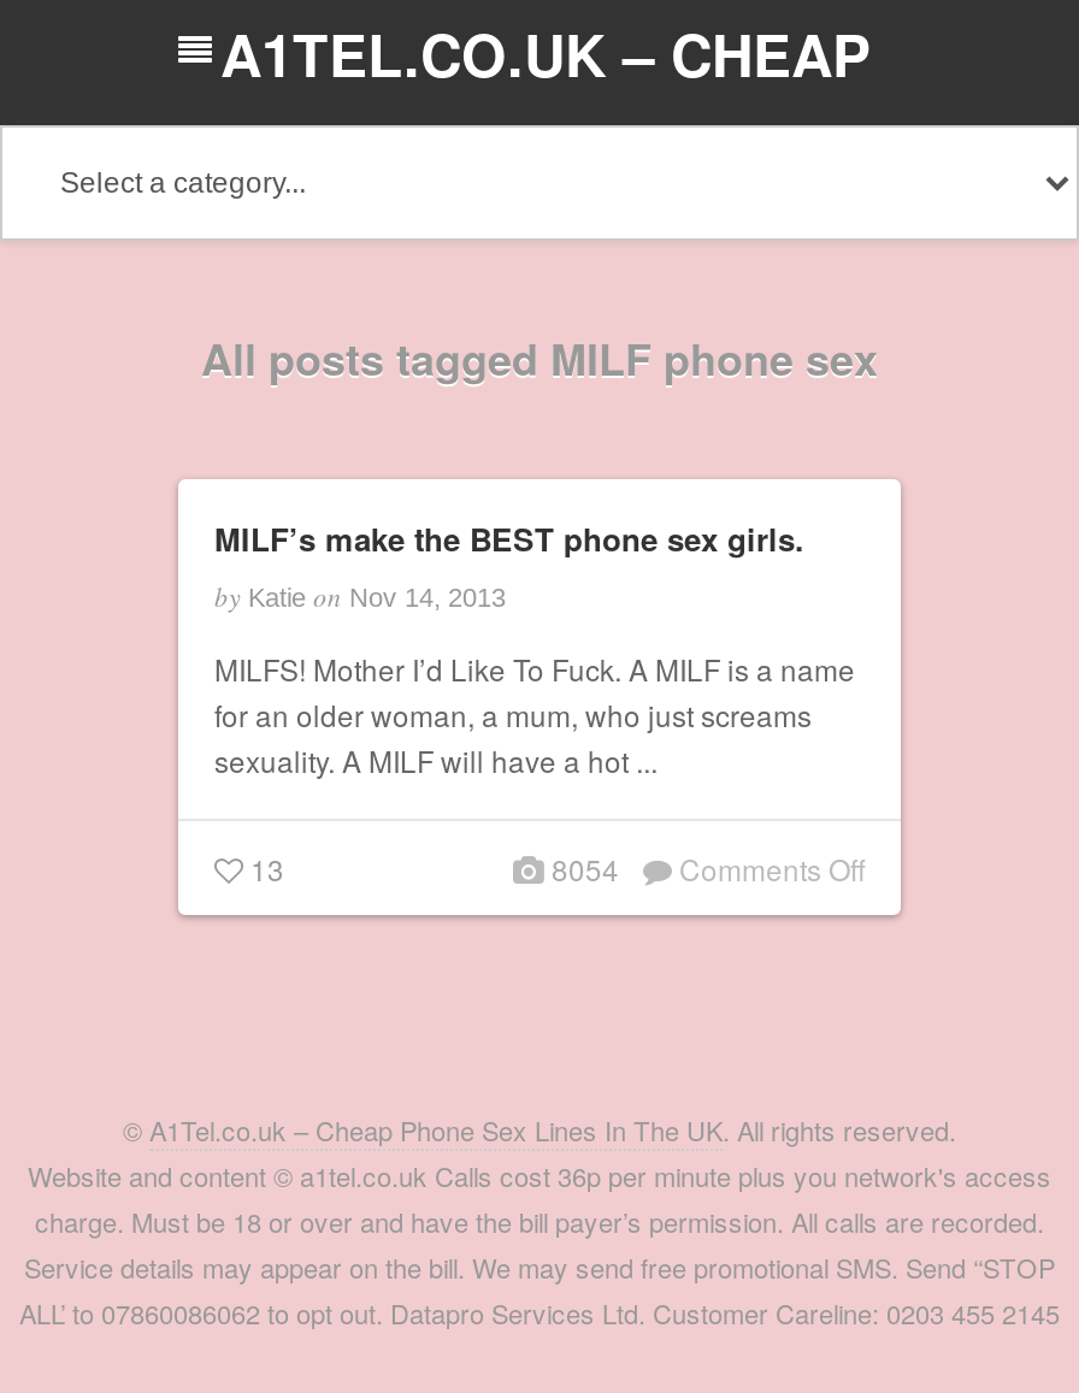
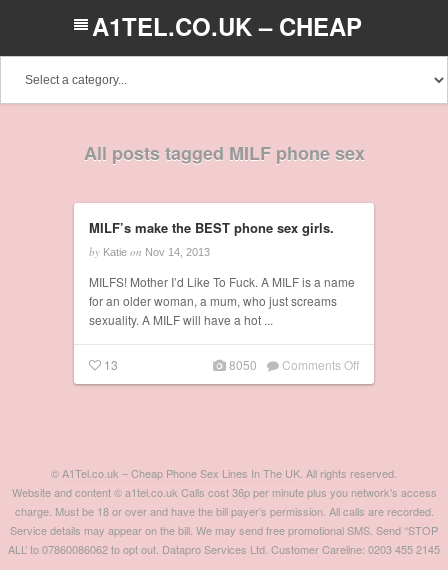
[544,848,619,889] 8054 -> [226,356,257,373] 8050

